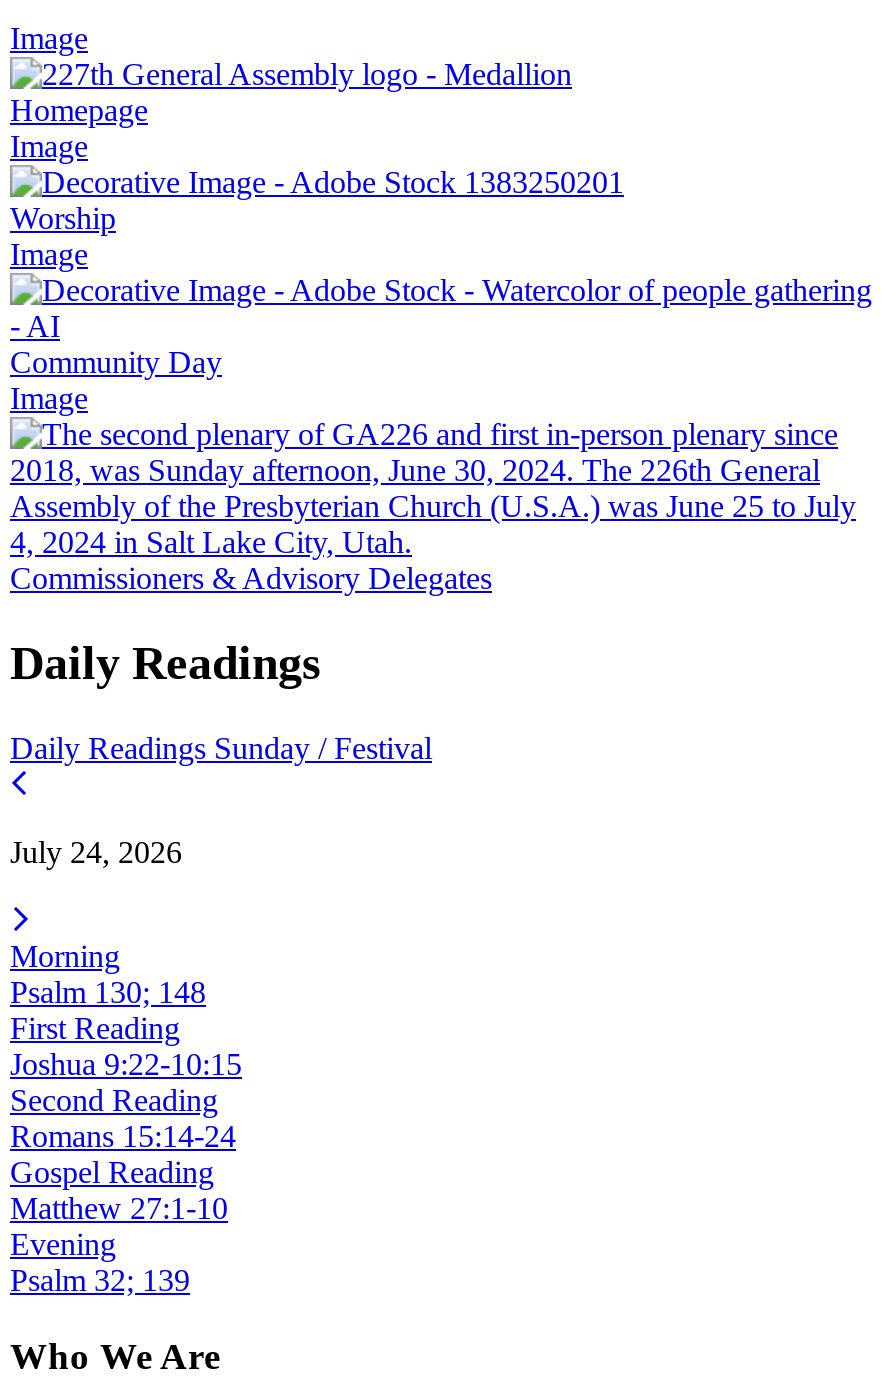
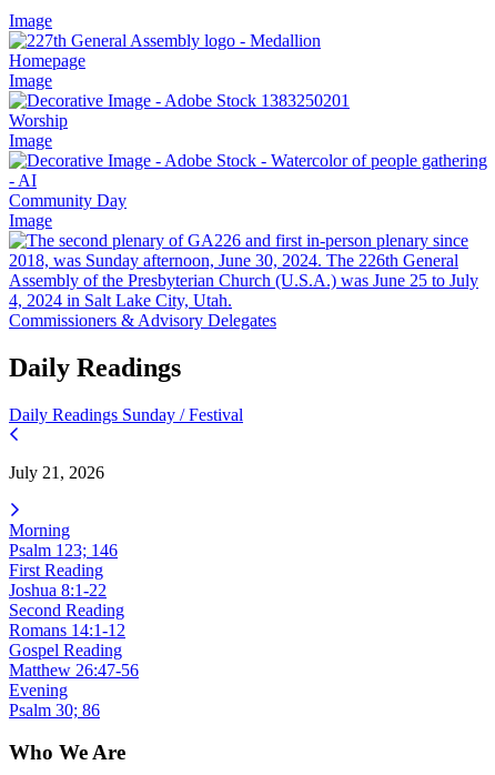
[10,834,182,868] July 24, 2026 -> [9,463,104,482] July 21, 2026
[10,974,206,1008] Psalm 130; 148 -> [9,540,118,559] Psalm 123; 146
[10,1046,242,1080] Joshua 9:22-10:15 -> [9,580,107,599] Joshua 8:1-22
[10,1118,236,1152] Romans 15:14-24 -> [9,620,125,639] Romans 14:1-12
[10,1190,228,1224] Matthew 27:1-10 -> [9,660,139,679] Matthew 26:47-56
[10,1262,190,1296] Psalm 32; 139 -> [9,700,100,719] Psalm 30; 86

